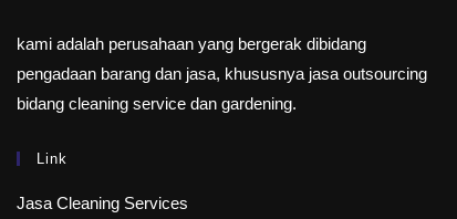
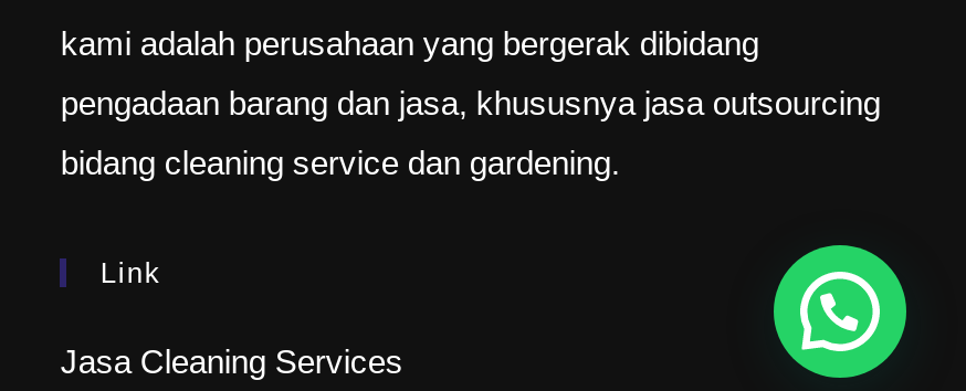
none -> [771,243,909,380] [image]

